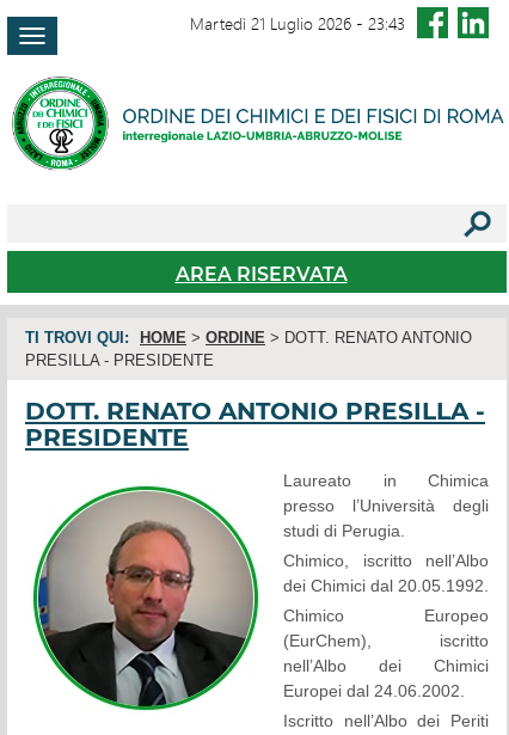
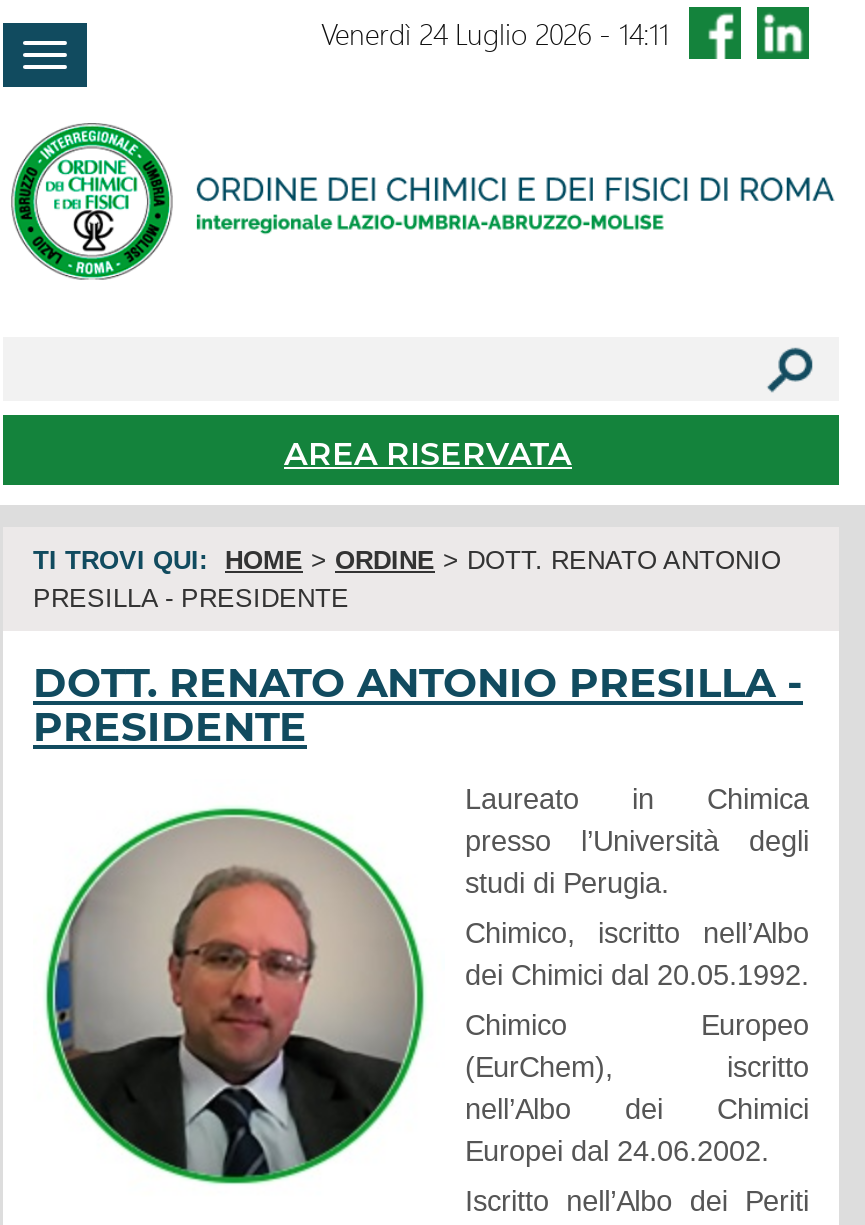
[190,11,405,36] Martedì 21 Luglio 2026 - 23:43 -> [321,13,669,55] Venerdì 24 Luglio 2026 - 14:11

